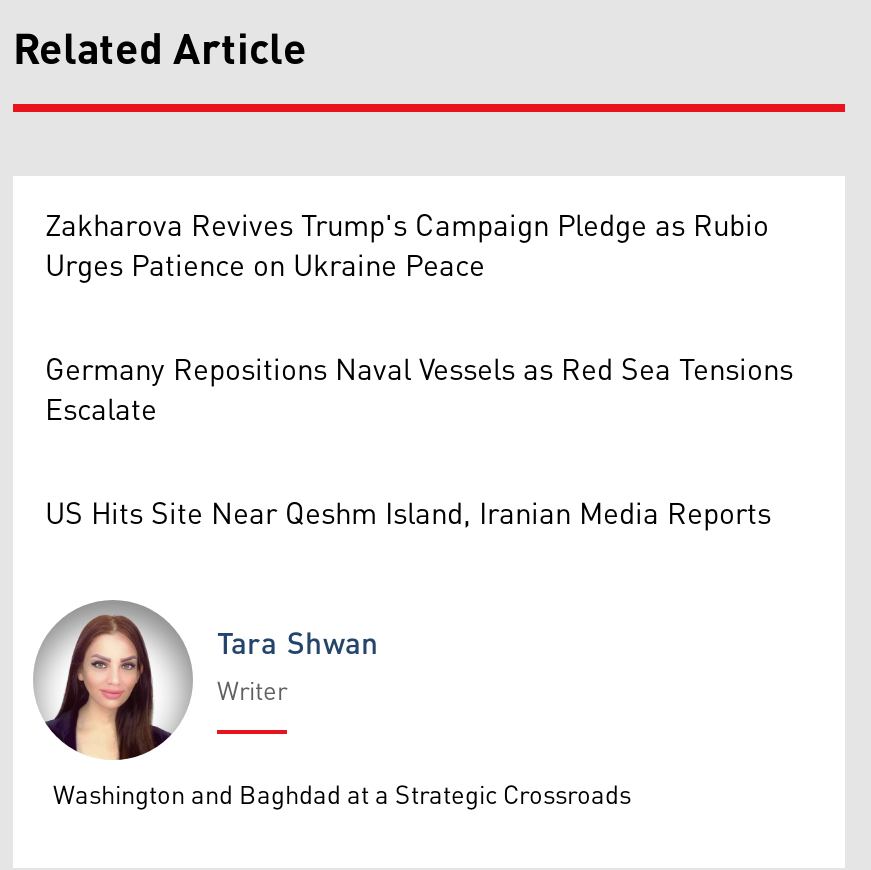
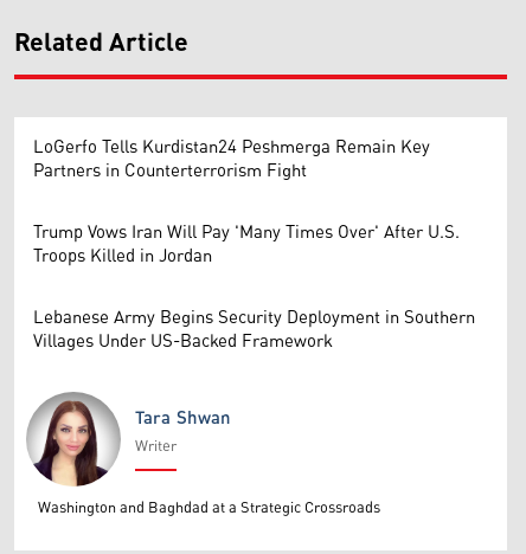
[45,198,769,296] Zakharova Revives Trump's Campaign Pledge as Rubio | Urges Patience on Ukraine Peace -> [33,130,430,188] LoGerfo Tells Kurdistan24 Peshmerga Remain Key | Partners in Counterterrorism Fight
[45,342,793,440] Germany Repositions Naval Vessels as Red Sea Tensions | Escalate -> [33,215,460,273] Trump Vows Iran Will Pay 'Many Times Over' After U.S. | Troops Killed in Jordan
[45,486,771,544] US Hits Site Near Qeshm Island, Iranian Media Reports -> [33,300,475,358] Lebanese Army Begins Security Deployment in Southern | Villages Under US-Backed Framework

